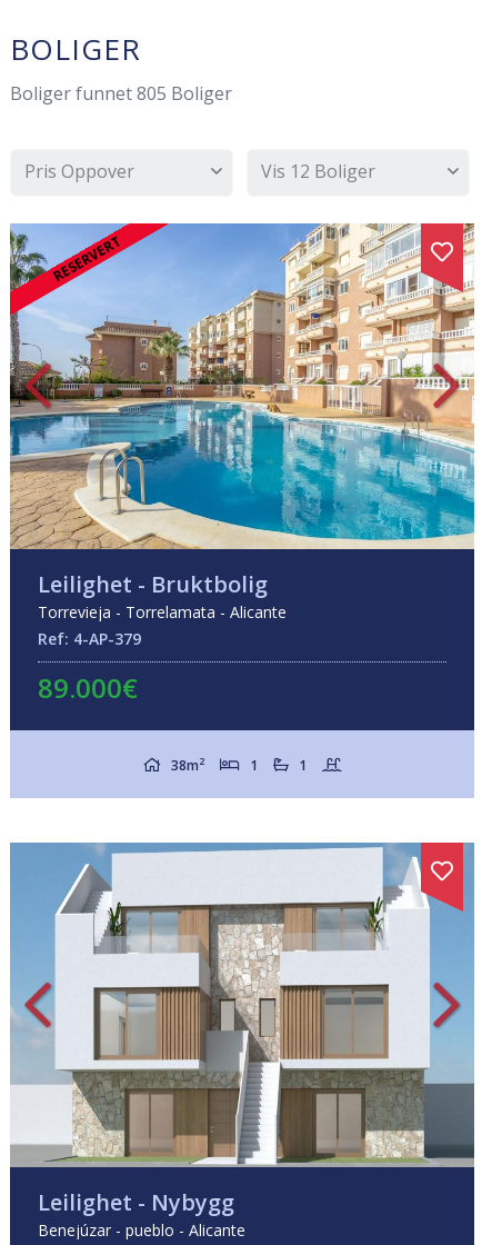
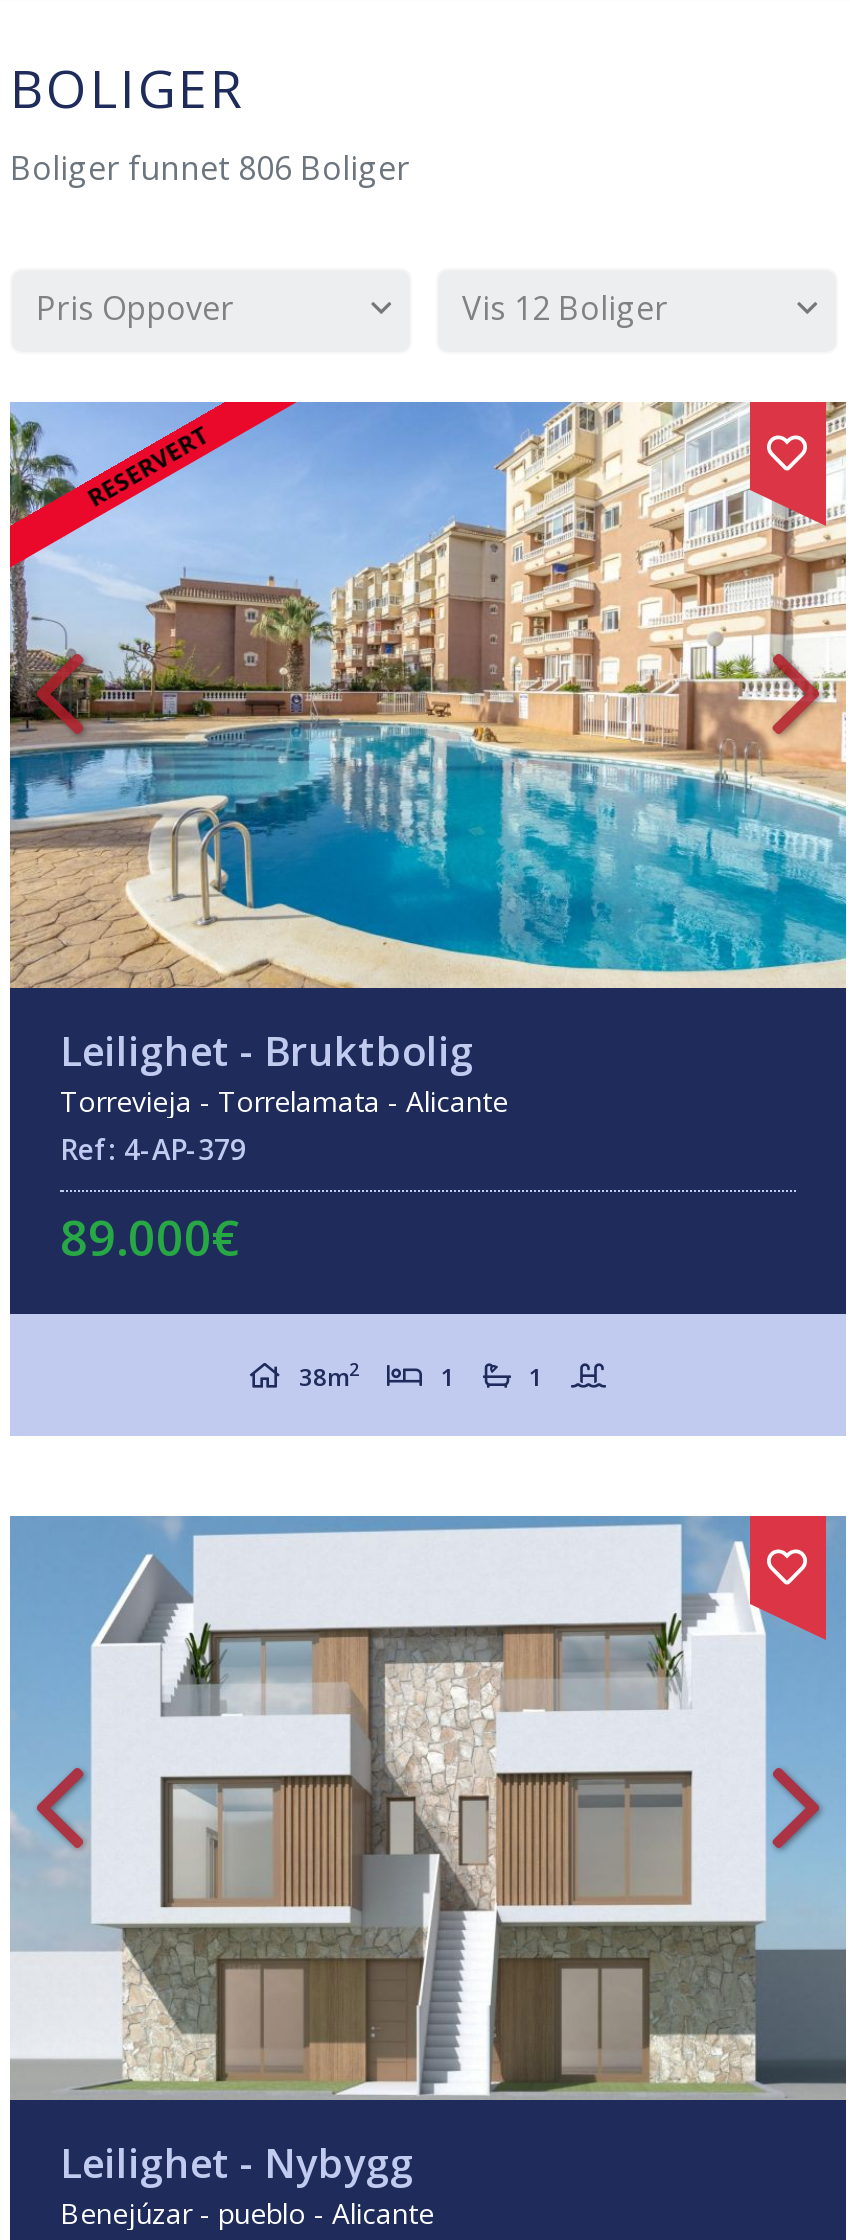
[10,81,232,106] Boliger funnet 805 Boliger -> [10,146,410,190] Boliger funnet 806 Boliger

